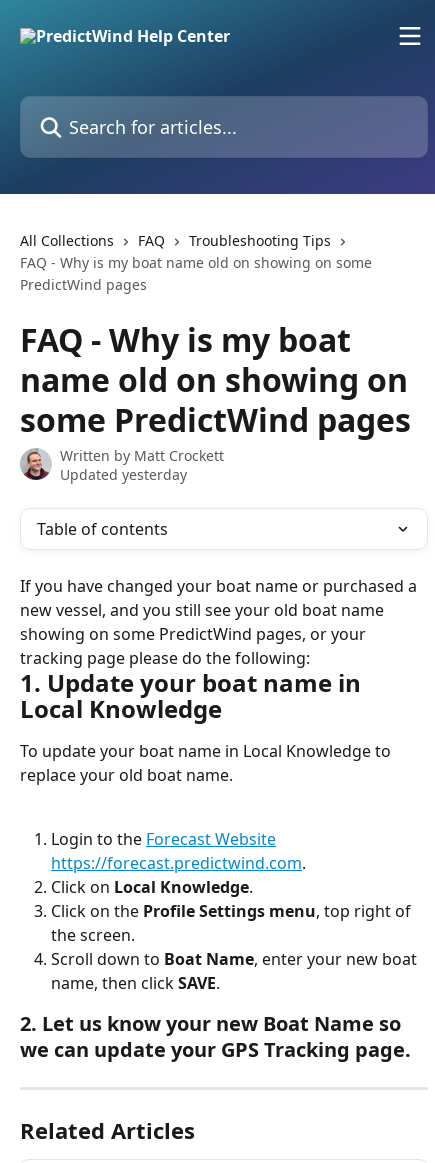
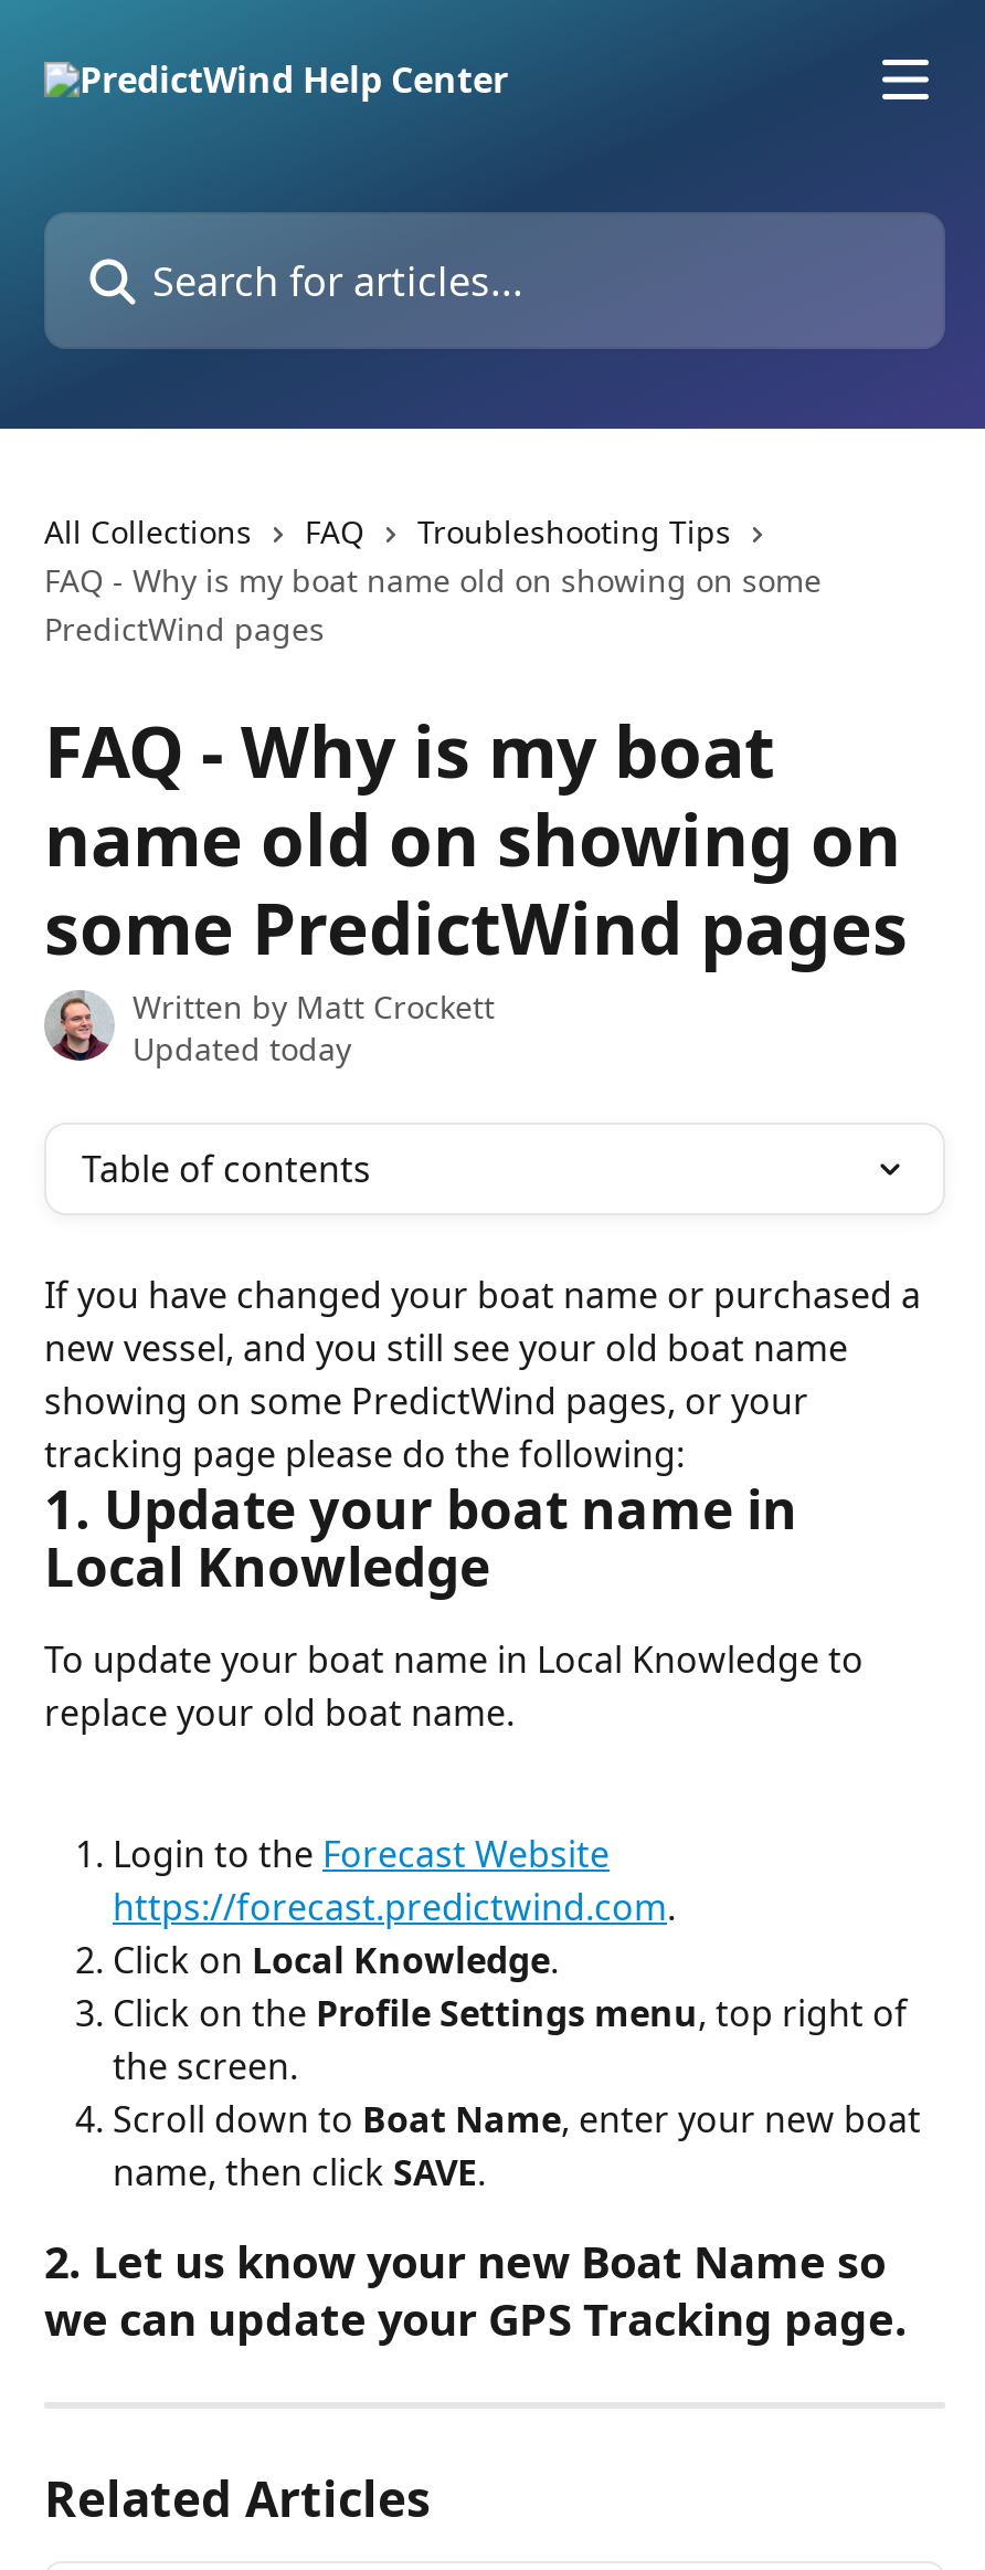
[60,465,187,484] Updated yesterday -> [133,1028,351,1070] Updated today

